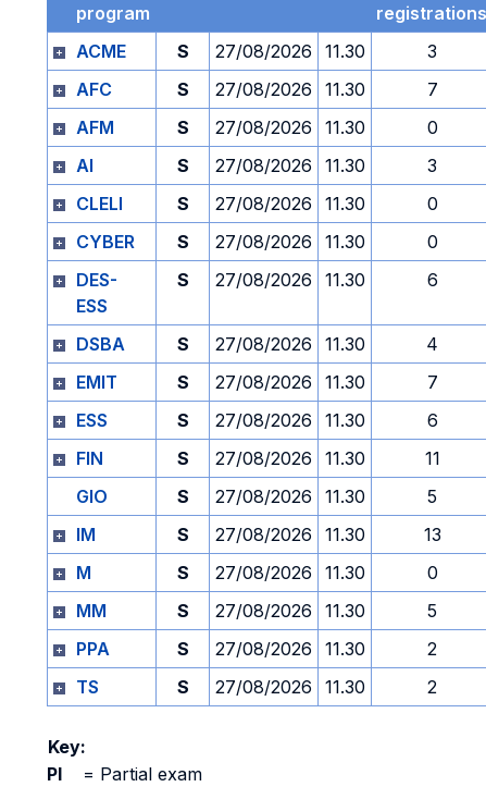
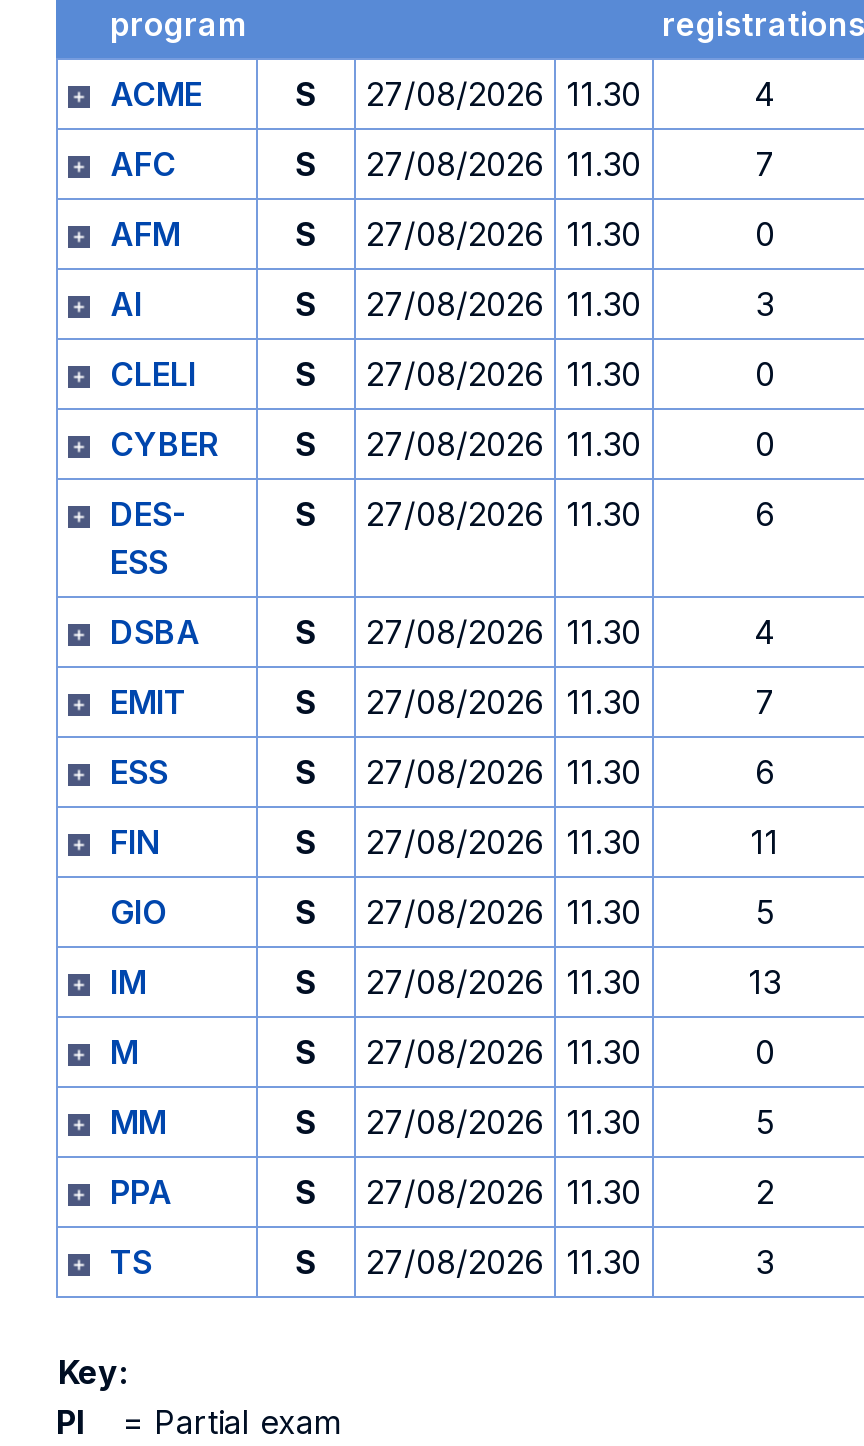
[427,40,437,62] 3 -> [754,74,776,114] 4
[427,676,437,698] 2 -> [756,1242,774,1282] 3

